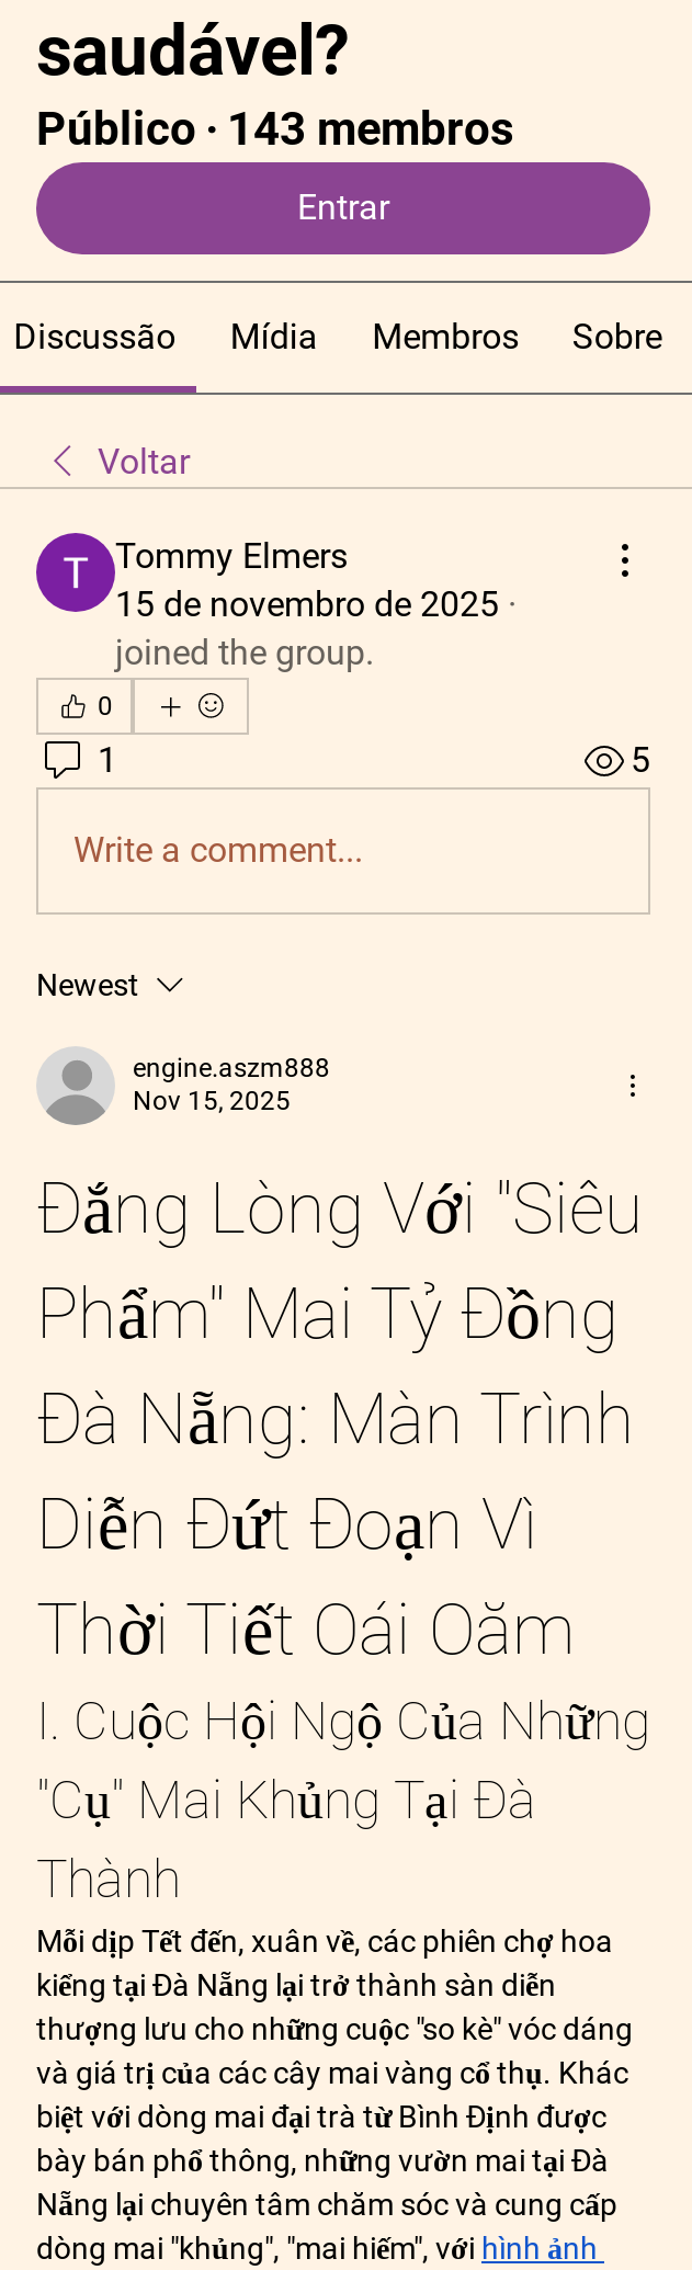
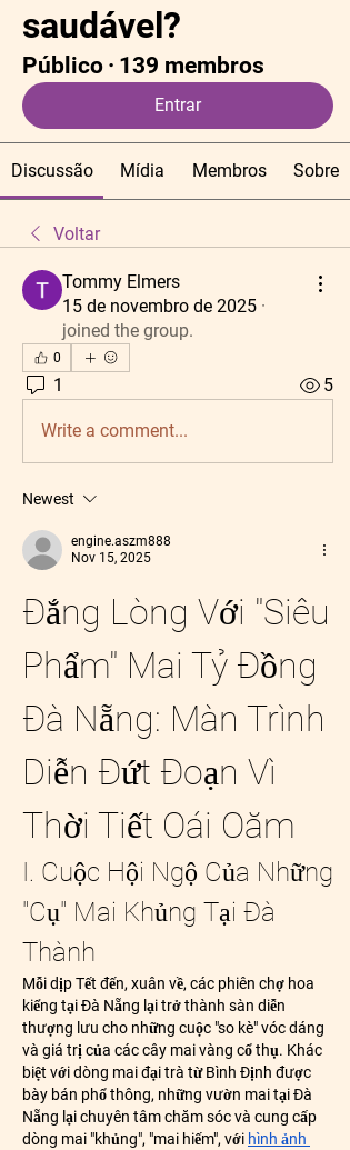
[36,103,514,156] Público · 143 membros -> [22,52,264,79] Público · 139 membros

